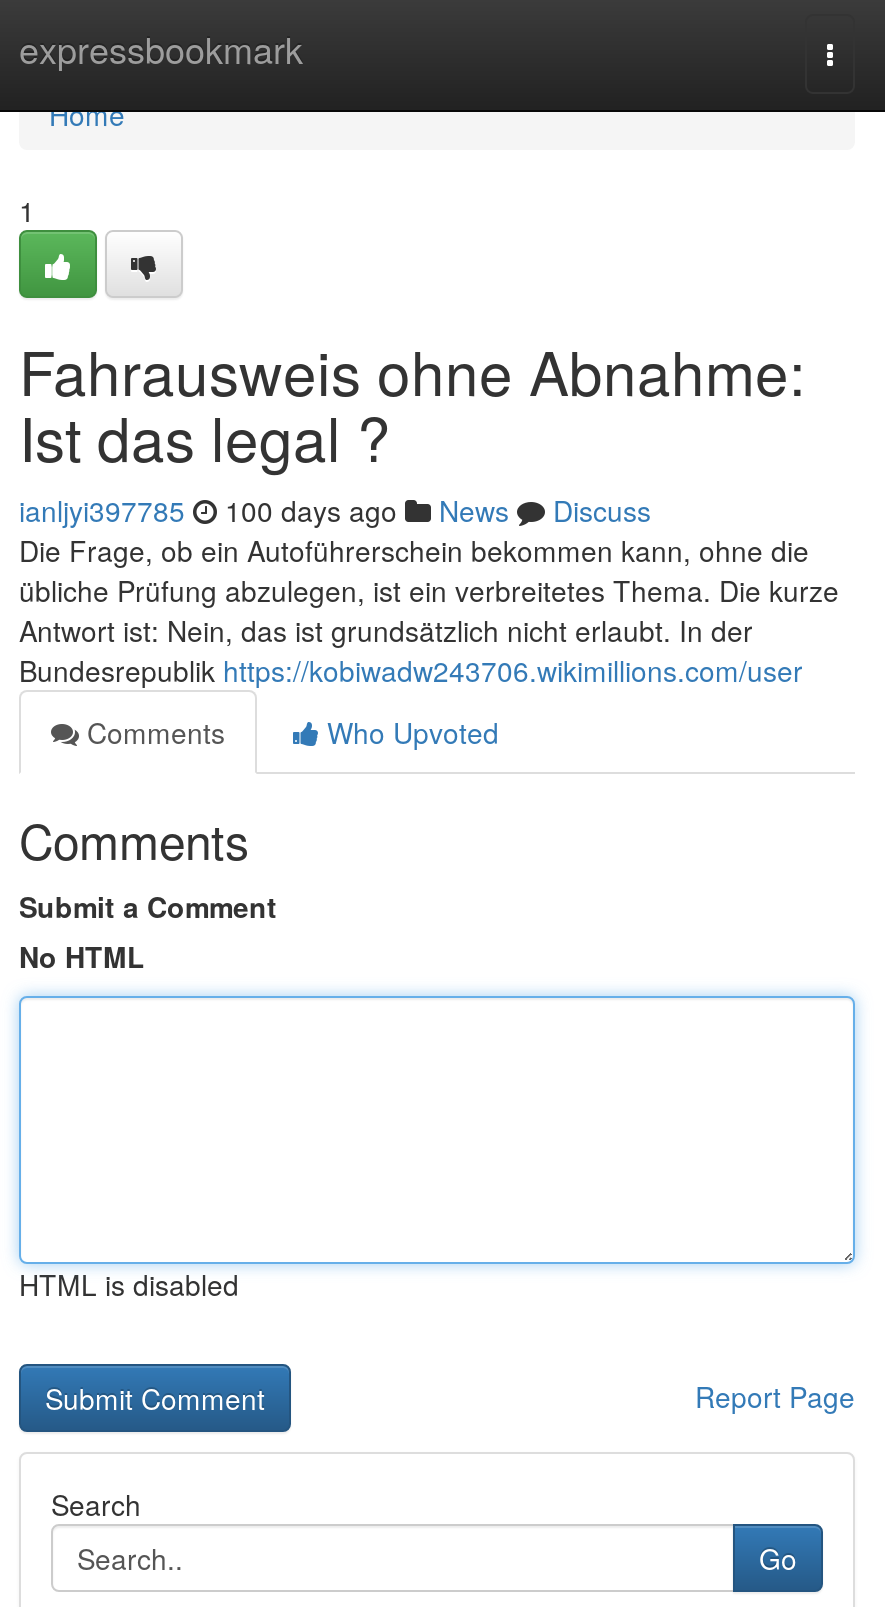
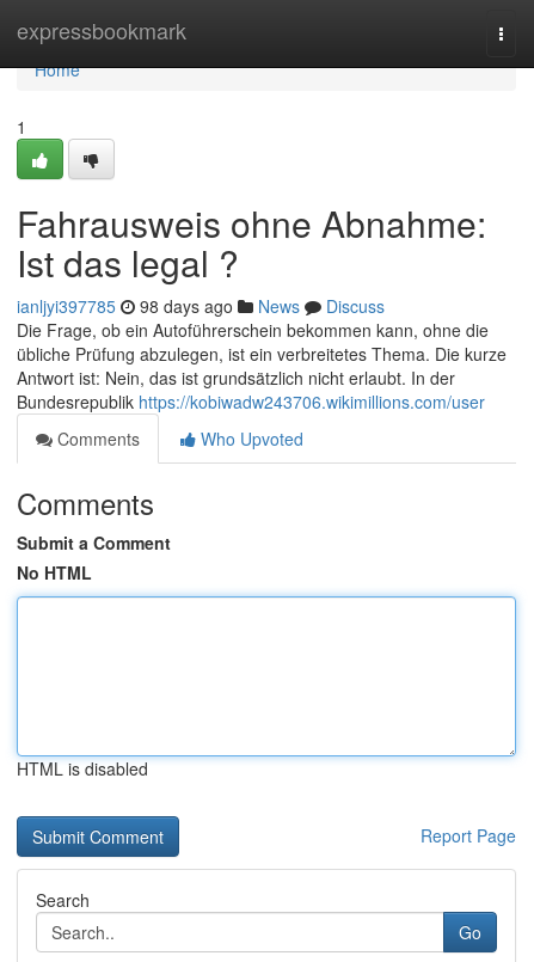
[19,490,651,530] ianljyi397785 100 days ago News Discuss -> [17,294,385,318] ianljyi397785 98 days ago News Discuss

